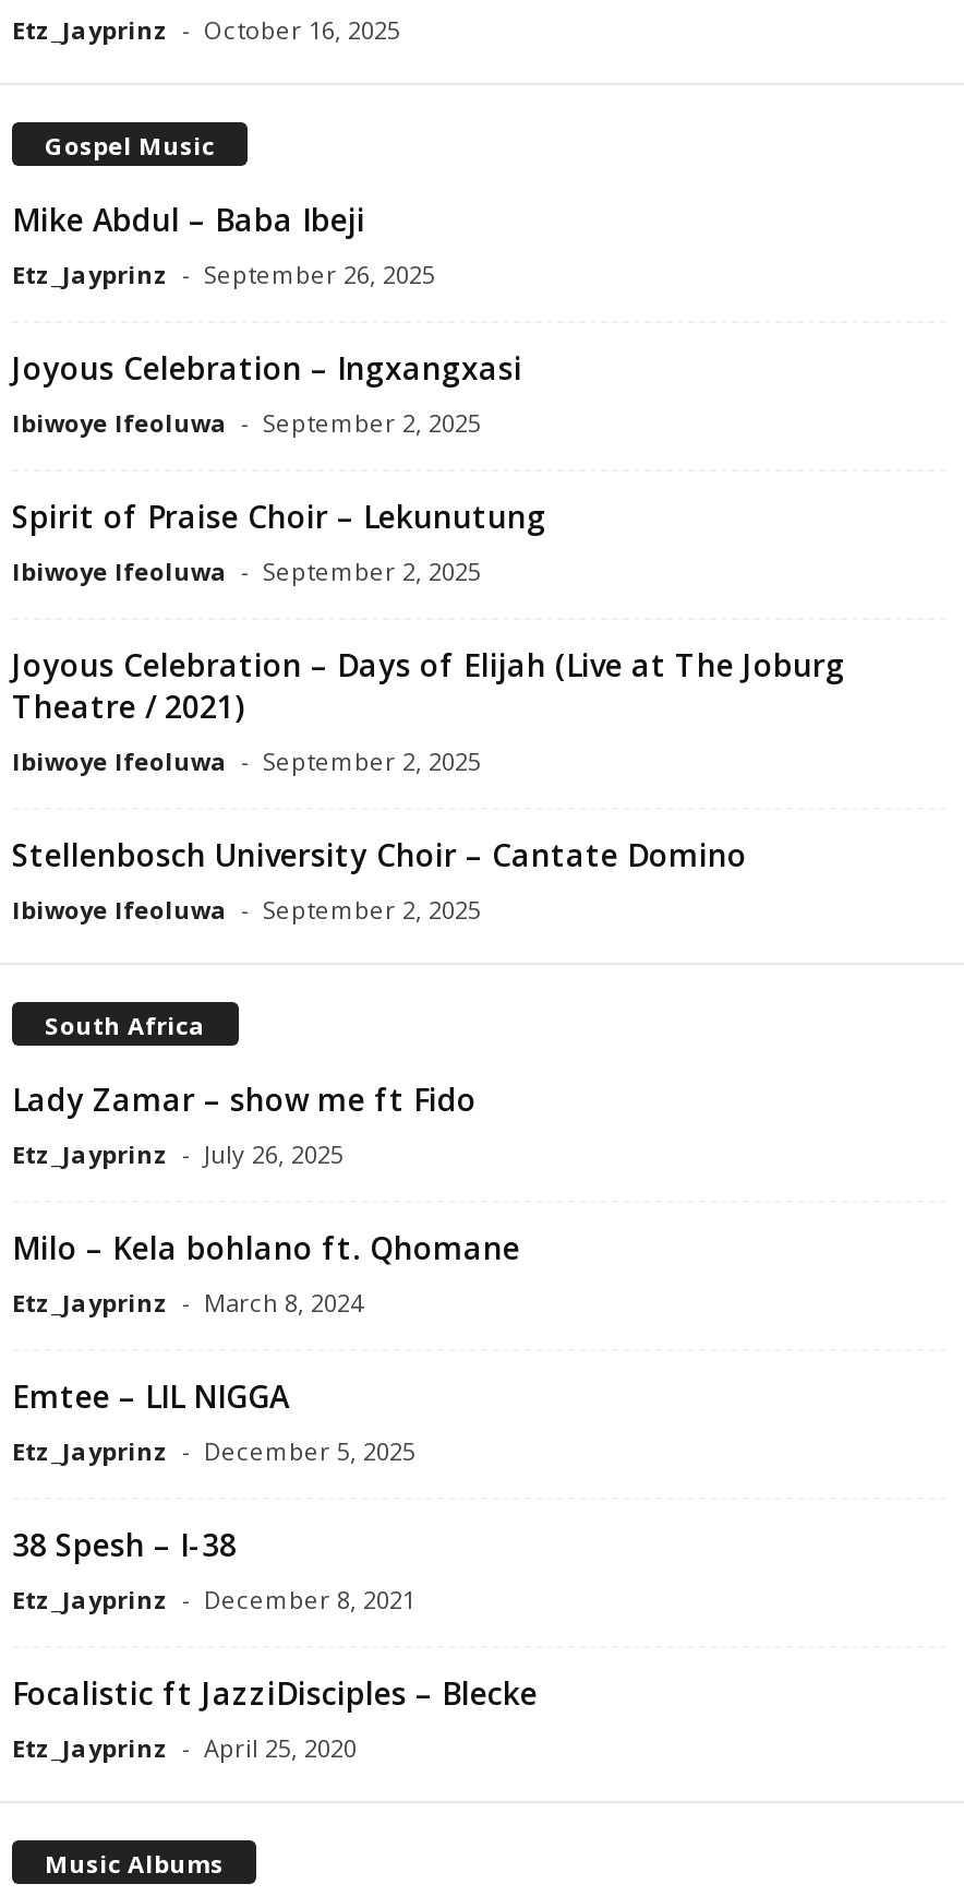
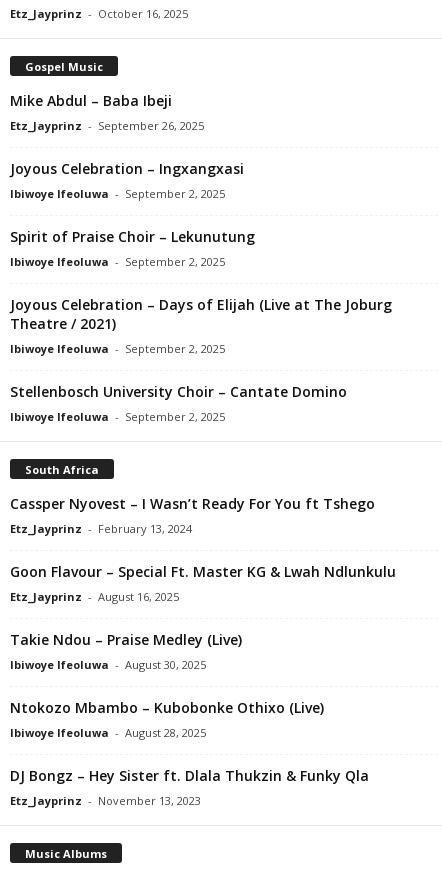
[12,1078,477,1170] Lady Zamar – show me ft Fido | Etz_Jayprinz - July 26, 2025 -> [10,494,375,536] Cassper Nyovest – I Wasn’t Ready For You ft Tshego | Etz_Jayprinz - February 13, 2024
[12,1226,520,1318] Milo – Kela bohlano ft. Qhomane | Etz_Jayprinz - March 8, 2024 -> [10,562,396,604] Goon Flavour – Special Ft. Master KG & Lwah Ndlunkulu | Etz_Jayprinz - August 16, 2025
[12,1375,415,1467] Emtee – LIL NIGGA | Etz_Jayprinz - December 5, 2025 -> [10,630,242,672] Takie Ndou – Praise Medley (Live) | Ibiwoye Ifeoluwa - August 30, 2025
[12,1523,415,1615] 38 Spesh – I-38 | Etz_Jayprinz - December 8, 2021 -> [10,698,324,740] Ntokozo Mbambo – Kubobonke Othixo (Live) | Ibiwoye Ifeoluwa - August 28, 2025
[12,1672,538,1763] Focalistic ft JazziDisciples – Blecke | Etz_Jayprinz - April 25, 2020 -> [10,766,369,808] DJ Bongz – Hey Sister ft. Dlala Thukzin & Funky Qla | Etz_Jayprinz - November 13, 2023

